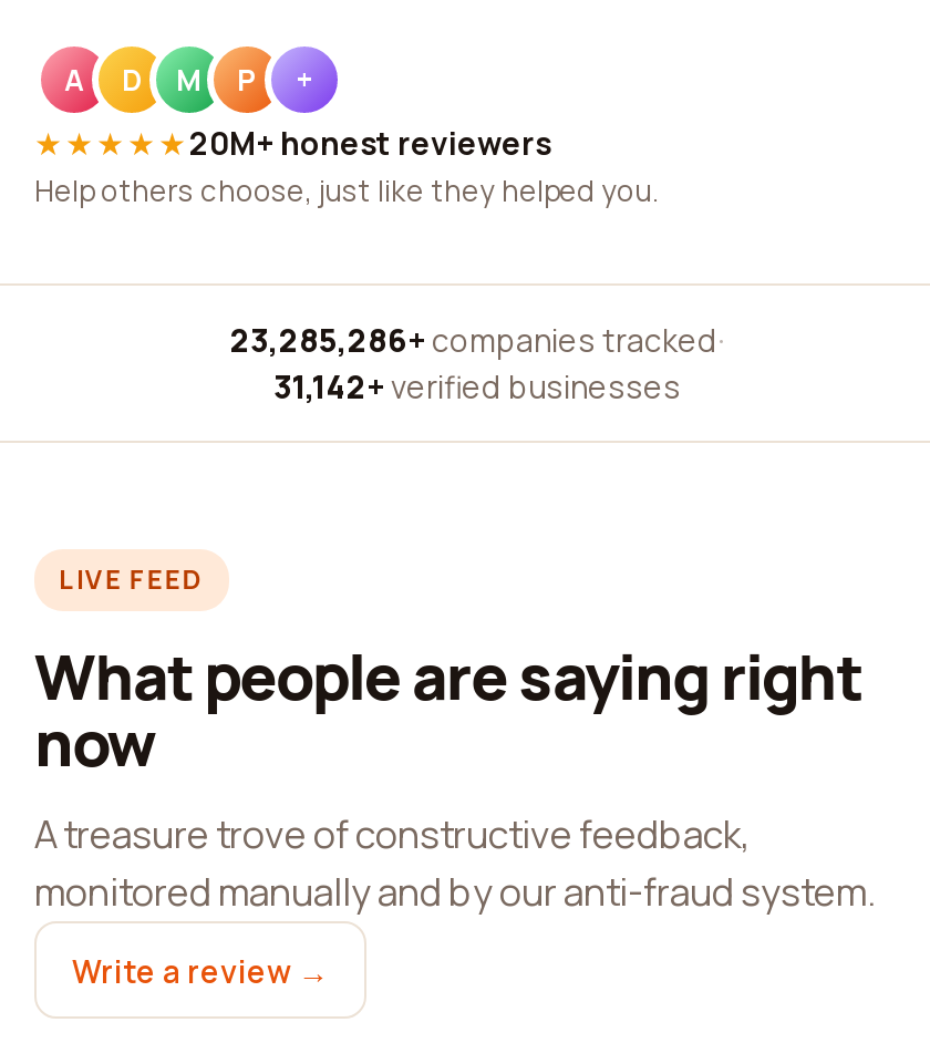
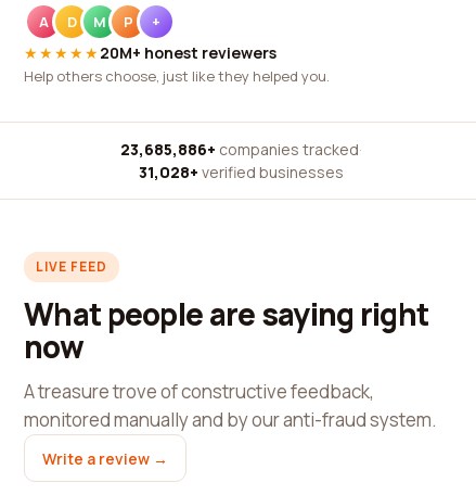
[230,319,724,361] 23,285,286+ companies tracked · -> [120,139,362,160] 23,685,886+ companies tracked ·
[273,365,681,407] 31,142+ verified businesses -> [138,162,343,182] 31,028+ verified businesses

